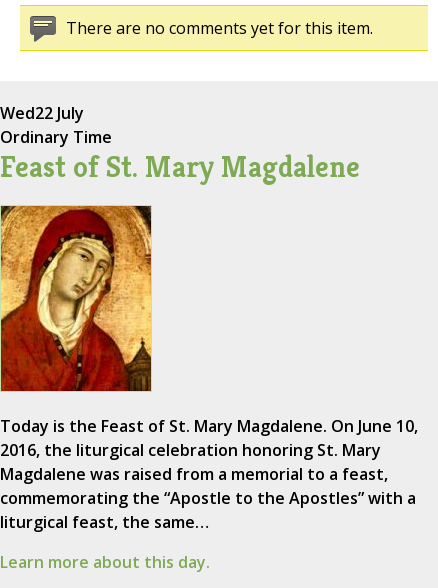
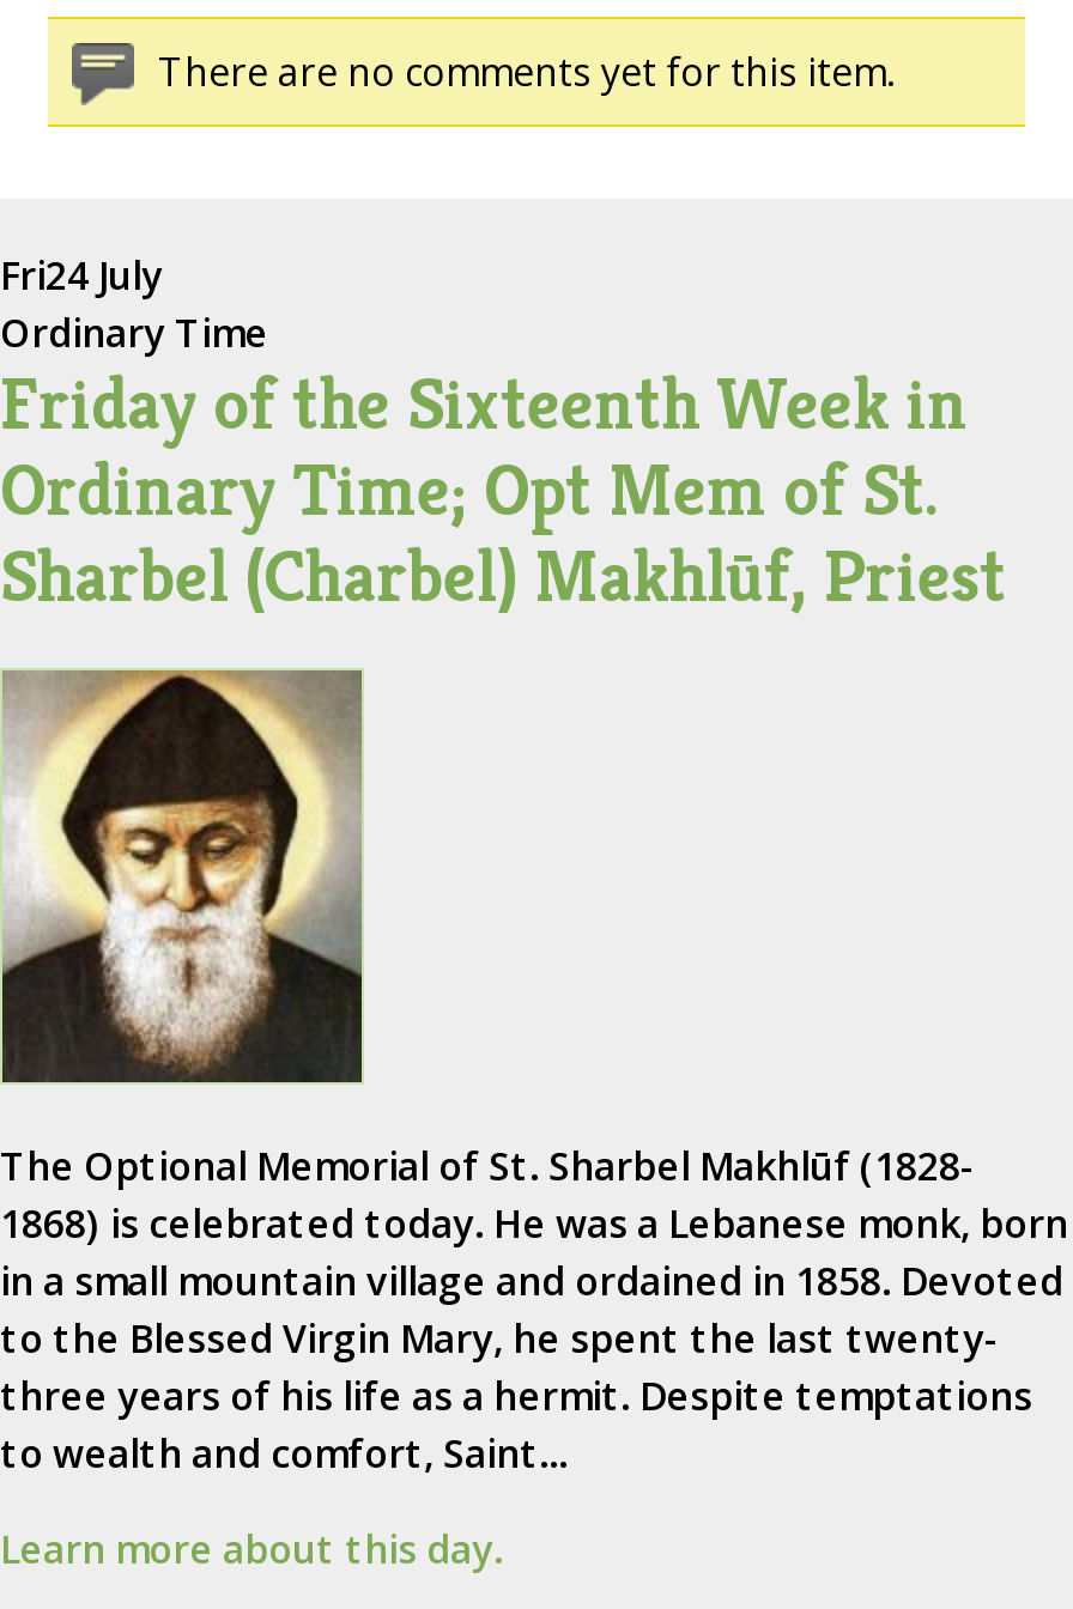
[0,102,84,124] Wed22 July -> [0,249,163,302] Fri24 July
[0,148,360,186] Feast of St. Mary Magdalene -> [0,359,1006,623] Friday of the Sixteenth Week in | Ordinary Time; Opt Mem of St. | Sharbel (Charbel) Makhlūf, Priest
[3,266,152,384] [image] -> [7,668,364,982] [image]
[0,415,418,533] Today is the Feast of St. Mary Magdalene. On June 10, | 2016, the liturgical celebration honoring St. Mary | Magdalene was raised from a memorial to a feast, | commemorating the “Apostle to the Apostles” with a | liturgical feast, the same… -> [0,1140,1068,1480] The Optional Memorial of St. Sharbel Makhlūf (1828- | 1868) is celebrated today. He was a Lebanese monk, born | in a small mountain village and ordained in 1858. Devoted | to the Blessed Virgin Mary, he spent the last twenty- | three years of his life as a hermit. Despite temptations | to wealth and comfort, Saint…

